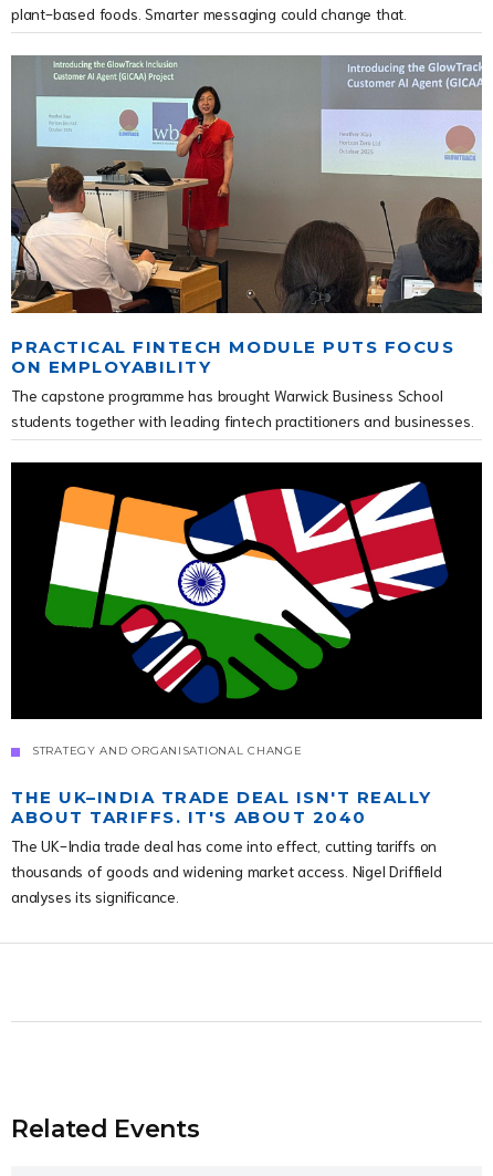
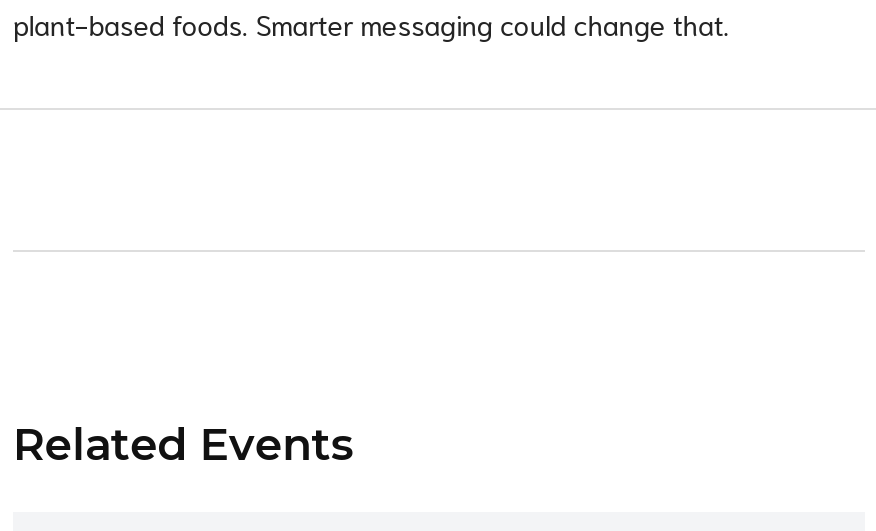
[10,54,483,430] [image] | PRACTICAL FINTECH MODULE PUTS FOCUS | ON EMPLOYABILITY | The capstone programme has brought Warwick Business School | students together with leading fintech practitioners and businesses. -> none
[10,461,483,906] [image] | STRATEGY AND ORGANISATIONAL CHANGE | THE UK–INDIA TRADE DEAL ISN'T REALLY | ABOUT TARIFFS. IT'S ABOUT 2040 | The UK-India trade deal has come into effect, cutting tariffs on | thousands of goods and widening market access. Nigel Driffield | analyses its significance. -> none

